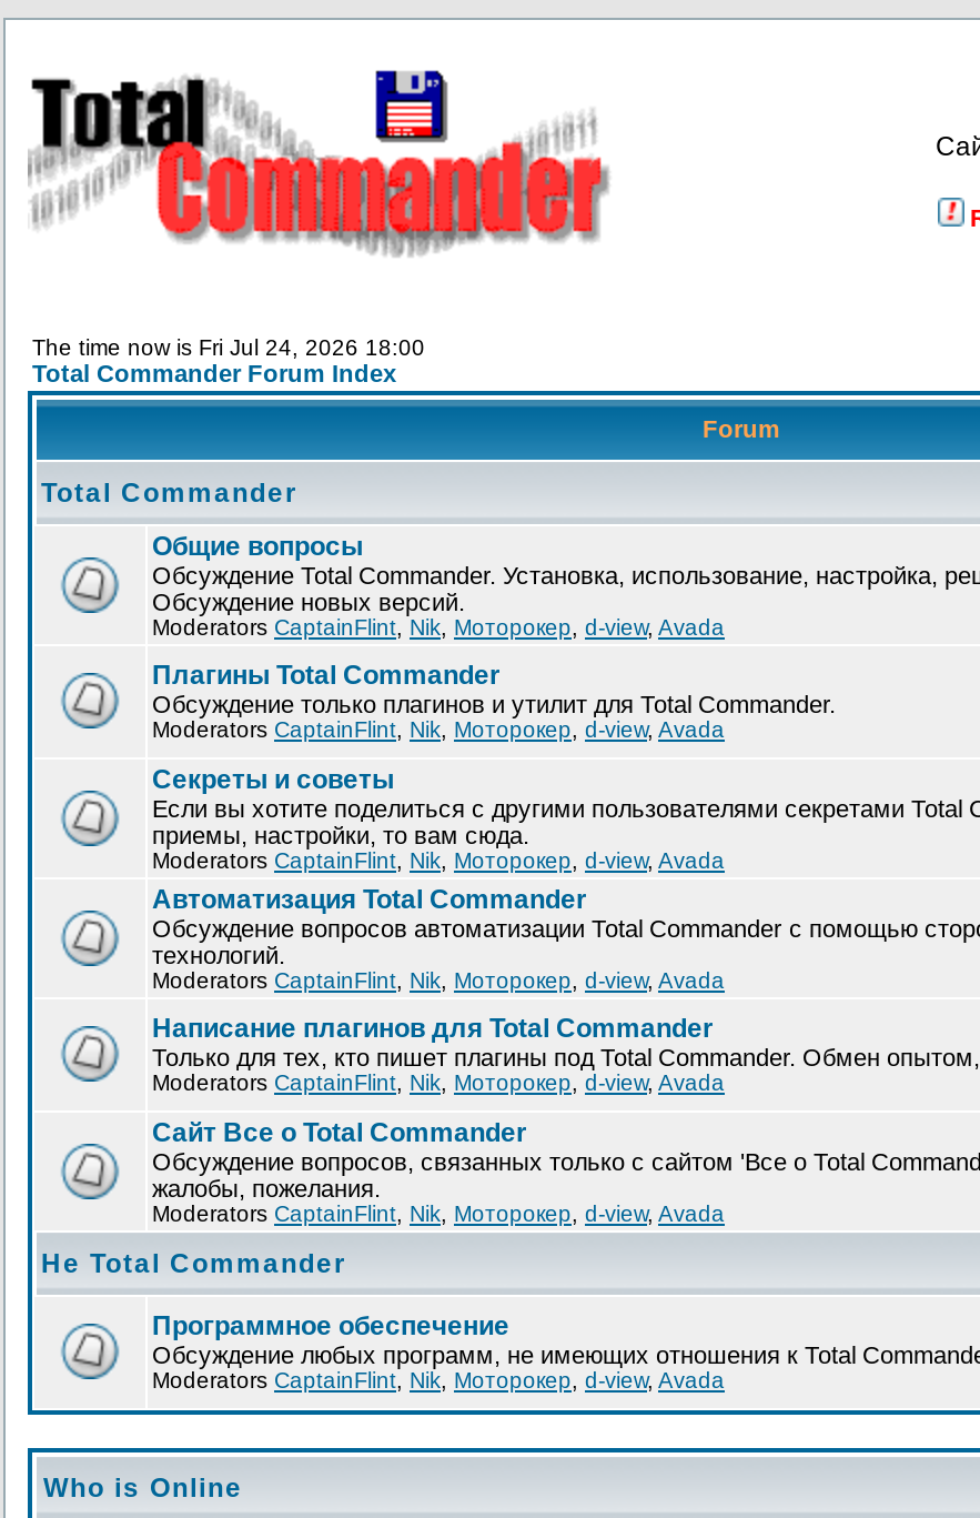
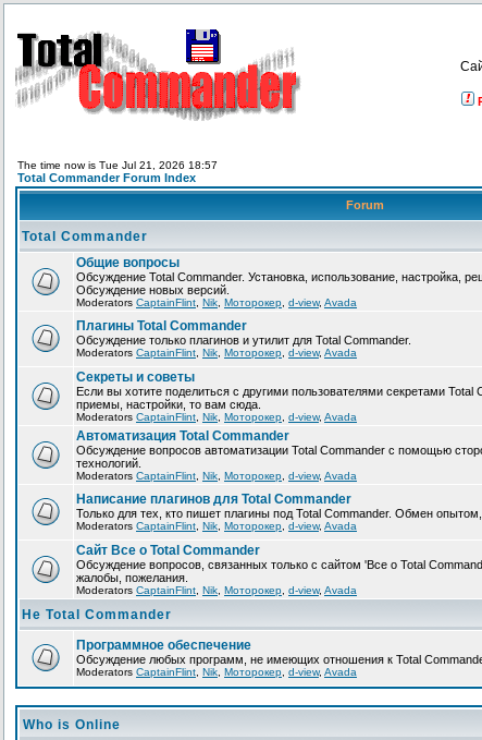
[32,335,425,360] The time now is Fri Jul 24, 2026 18:00 -> [17,159,218,171] The time now is Tue Jul 21, 2026 18:57

